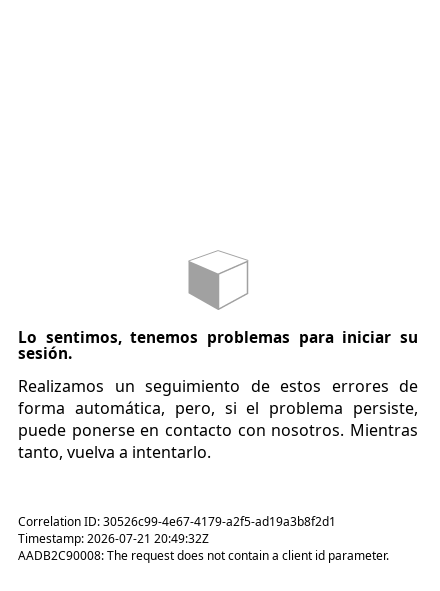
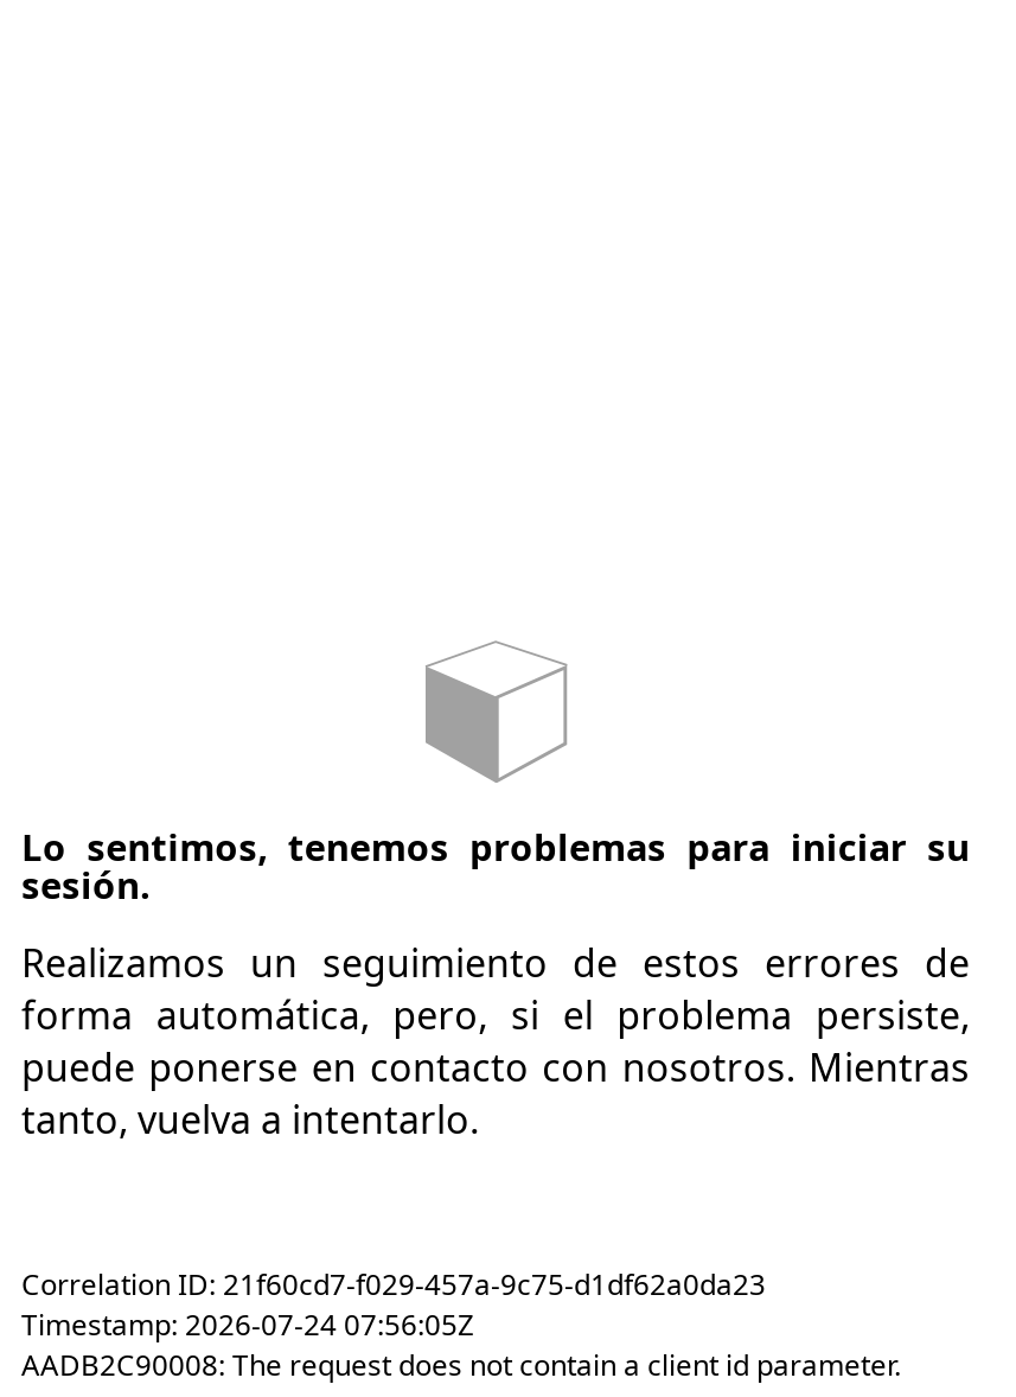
[18,513,336,530] Correlation ID: 30526c99-4e67-4179-a2f5-ad19a3b8f2d1 -> [21,1264,766,1304] Correlation ID: 21f60cd7-f029-457a-9c75-d1df62a0da23
[18,530,209,547] Timestamp: 2026-07-21 20:49:32Z -> [21,1304,474,1345] Timestamp: 2026-07-24 07:56:05Z

